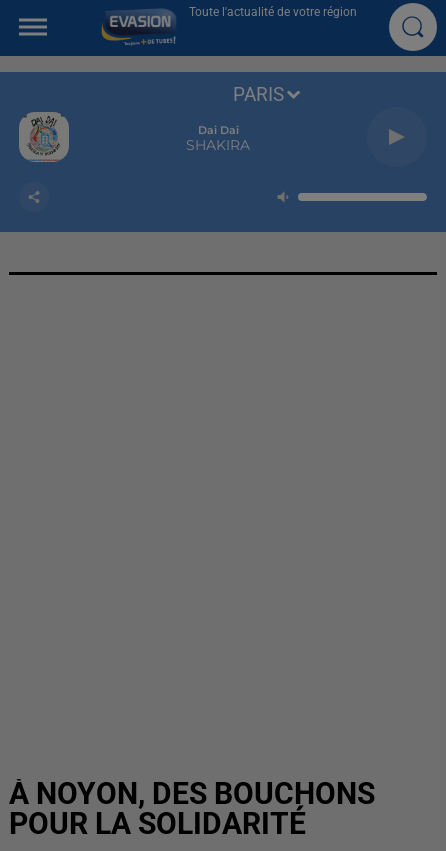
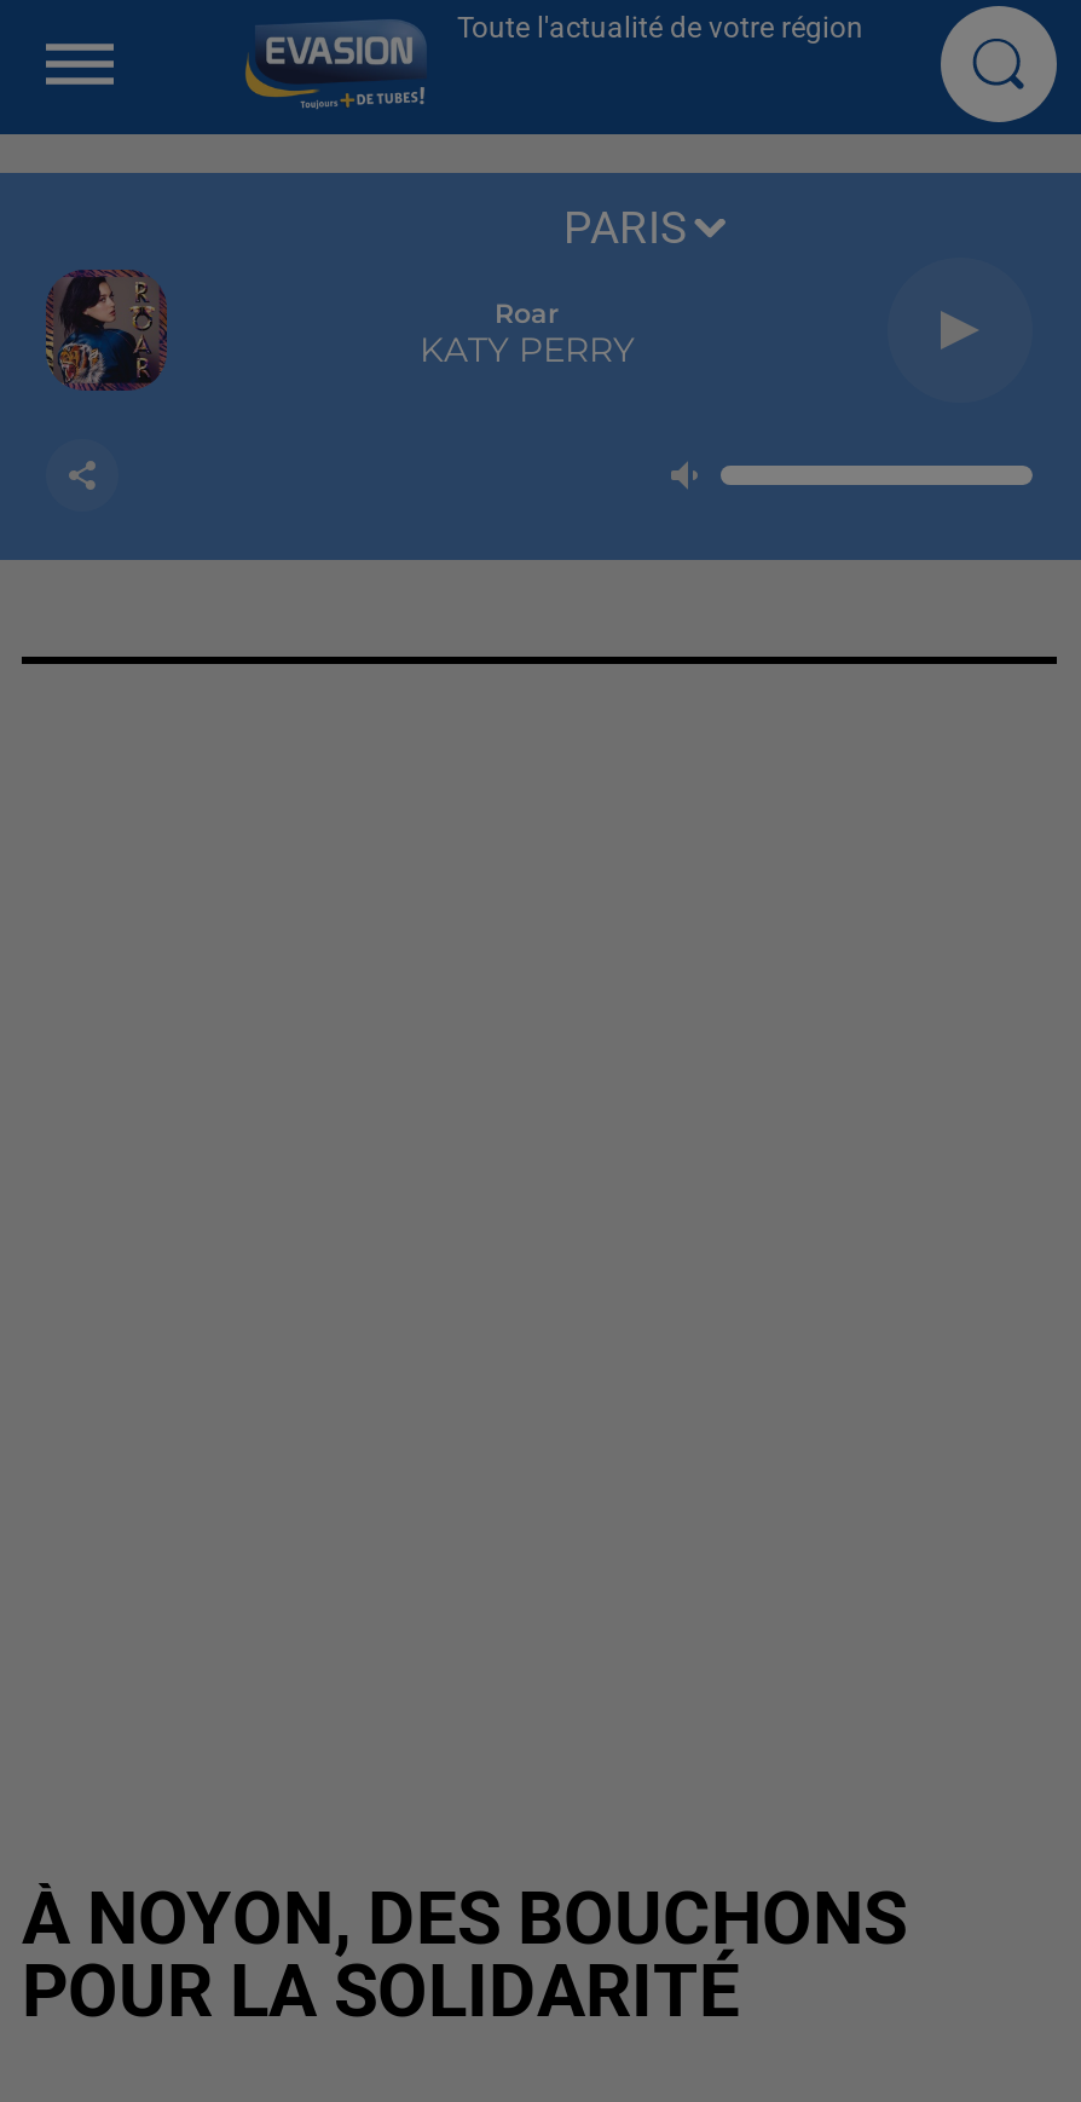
[18,111,70,163] [image] -> [44,267,169,393] [image]
[186,123,250,154] Dai Dai | SHAKIRA -> [420,296,635,371] Roar | KATY PERRY

